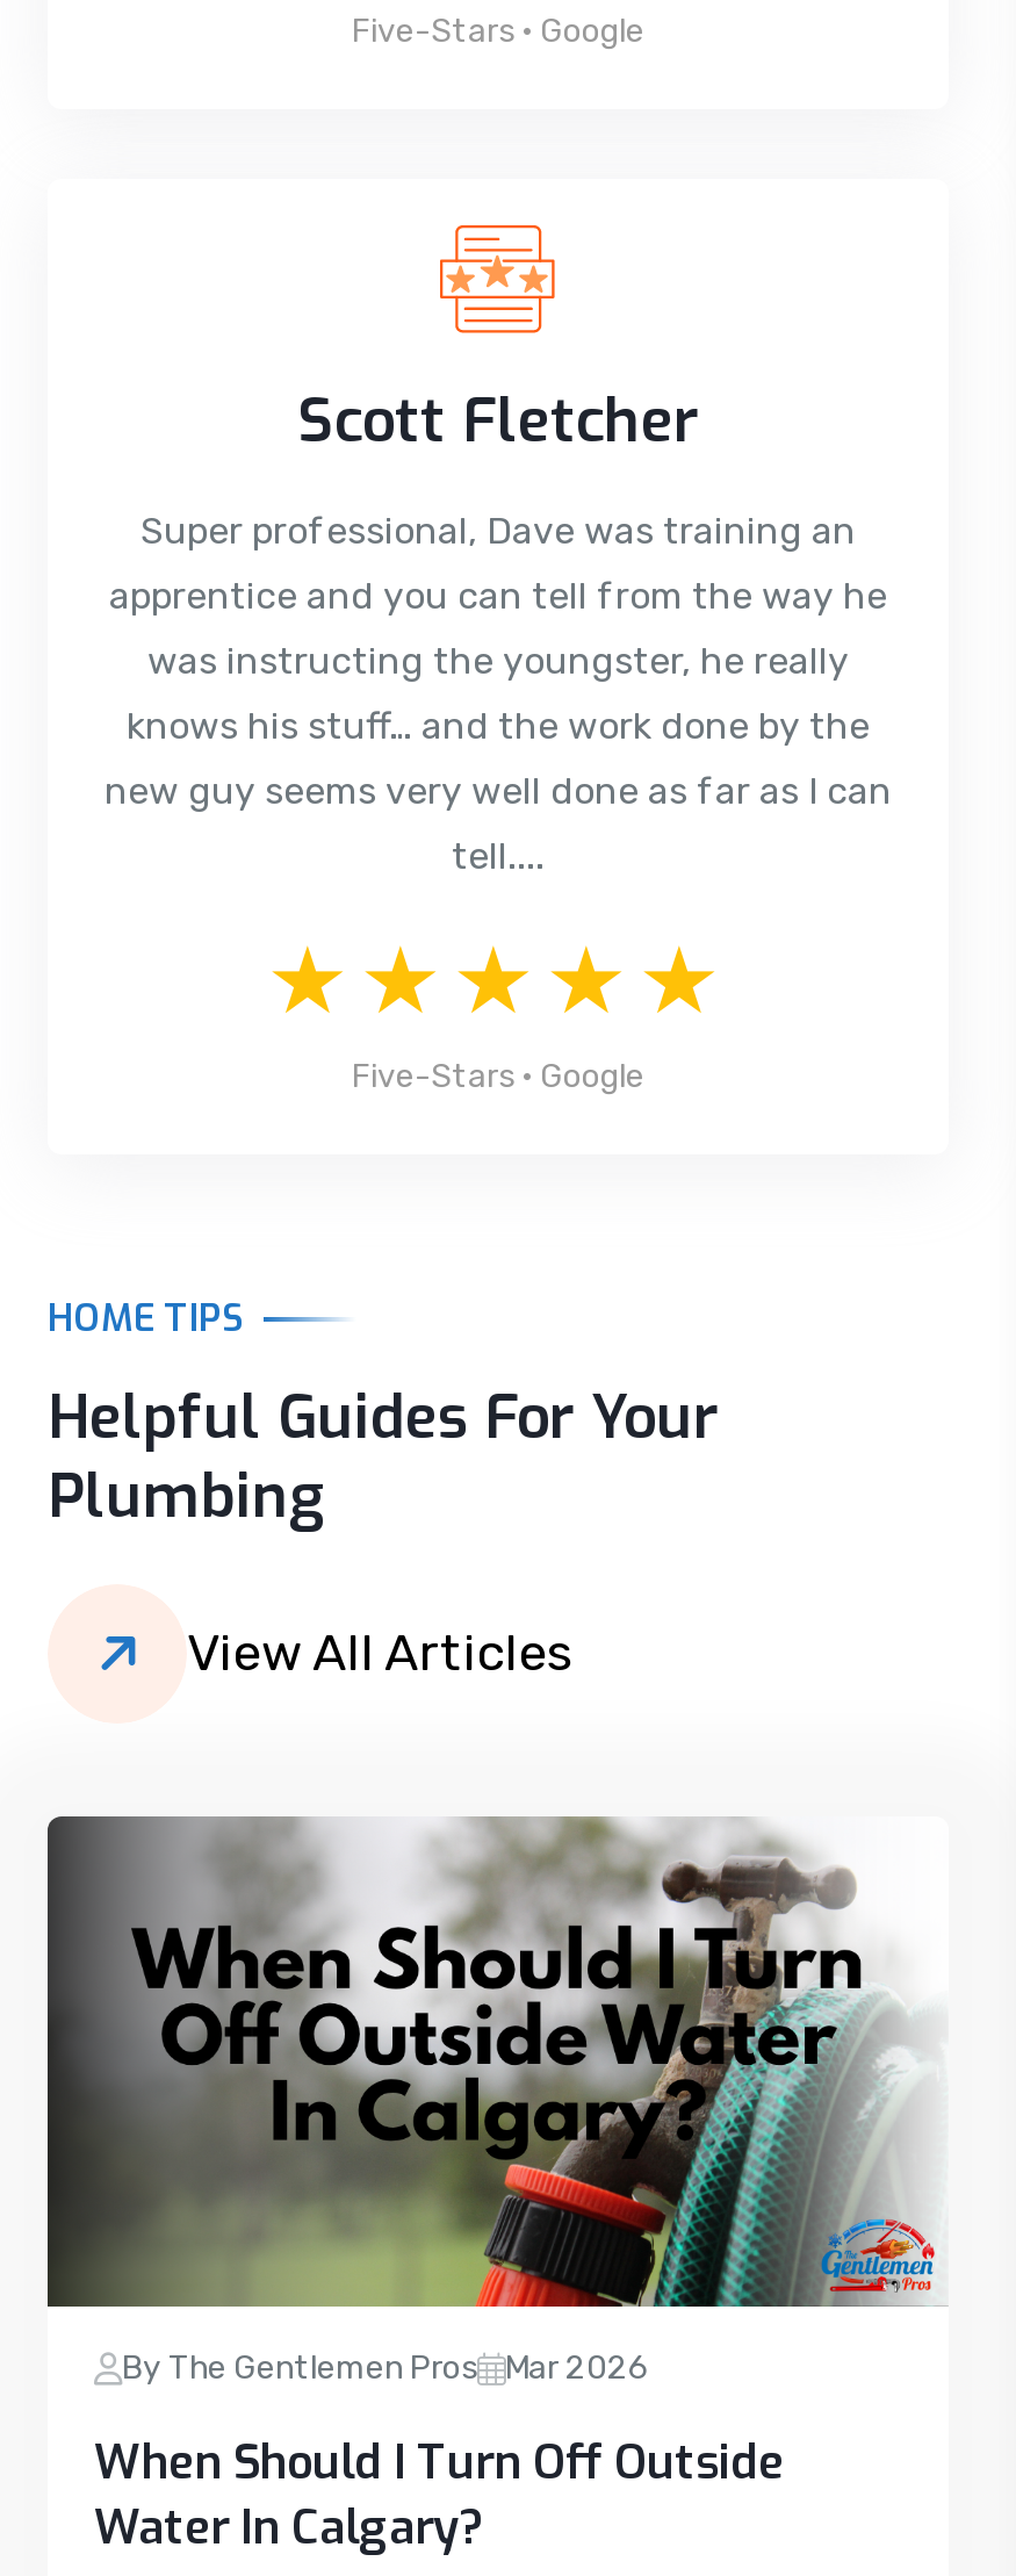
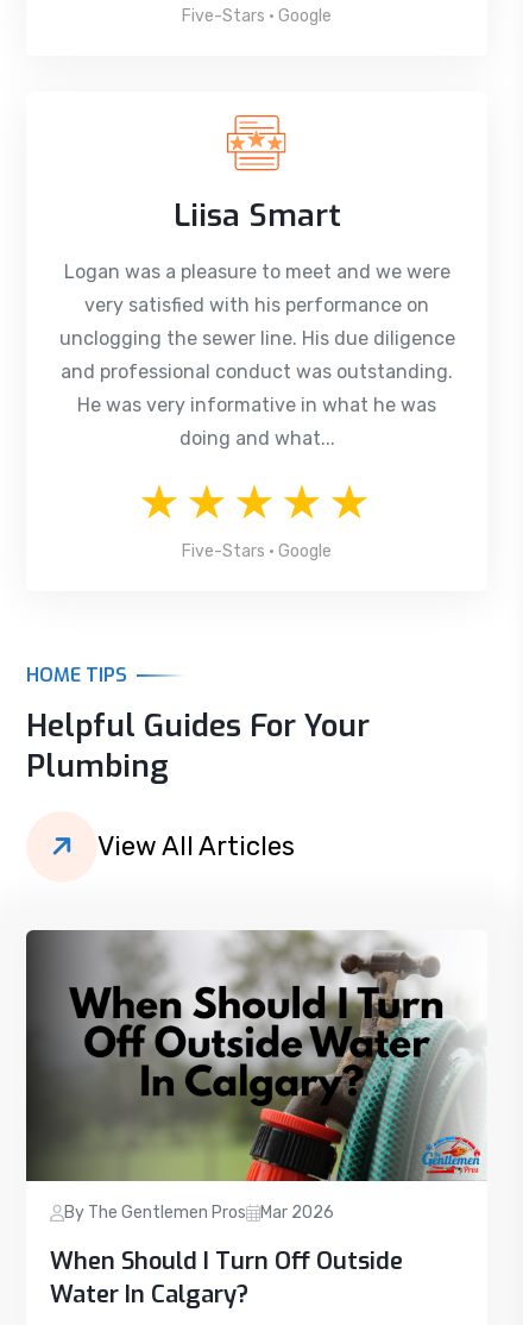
[297,380,699,462] Scott Fletcher -> [173,195,341,236] Liisa Smart
[140,508,856,552] Super professional, Dave was training an -> [64,260,450,283] Logan was a pleasure to meet and we were
[109,573,887,617] apprentice and you can tell from the way he -> [84,294,429,316] very satisfied with his performance on
[147,638,849,682] was instructing the youngster, he really -> [59,327,455,349] unclogging the sewer line. His due diligence
[127,703,870,747] knows his stuff… and the work done by the -> [61,360,453,383] and professional conduct was outstanding.
[105,768,892,813] new guy seems very well done as far as I can -> [77,393,436,416] He was very informative in what he was
[452,833,545,878] tell.... -> [179,427,335,449] doing and what...

